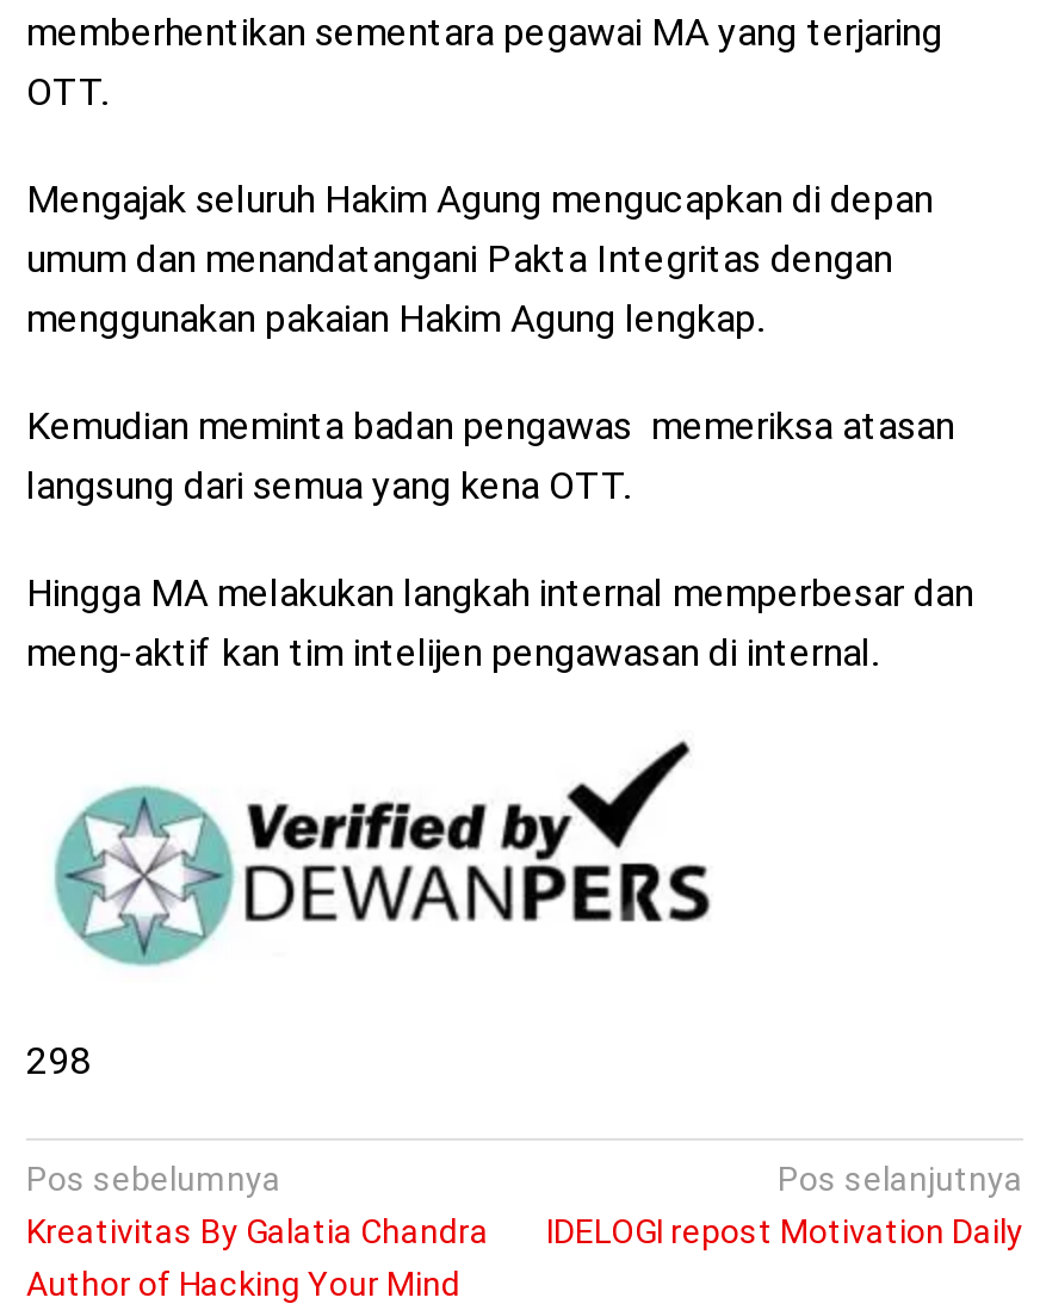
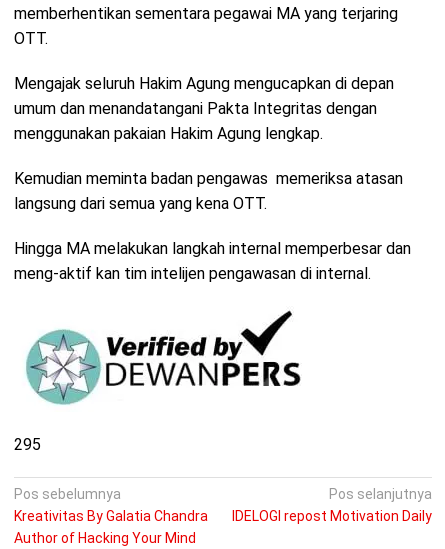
[26,1038,91,1083] 298 -> [14,435,41,454] 295

